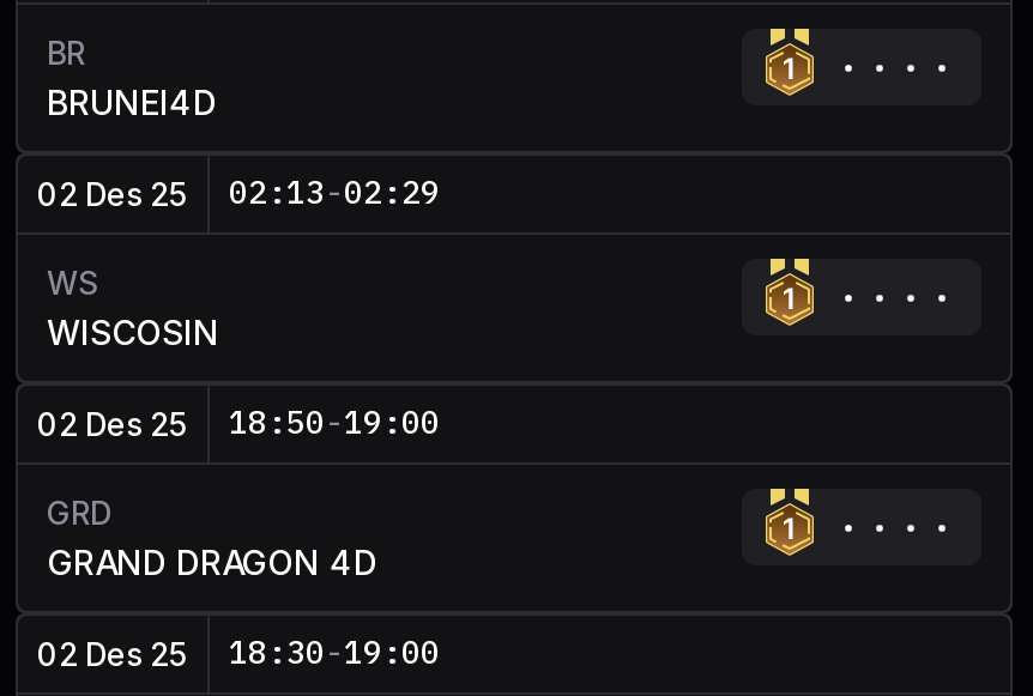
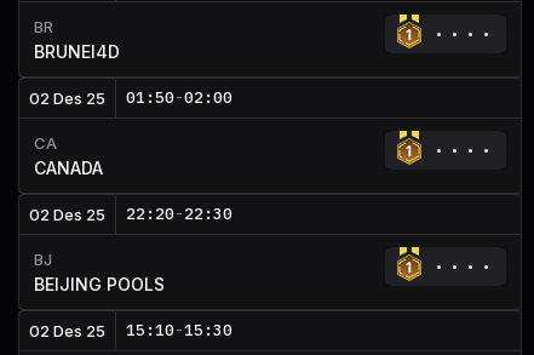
[37,173,440,213] 02 Des 25 02:13 -02:29 -> [29,87,232,108] 02 Des 25 01:50 -02:00
[47,264,219,352] WS | WISCOSIN -> [34,133,103,178] CA | CANADA
[37,403,440,443] 02 Des 25 18:50 -19:00 -> [29,204,232,224] 02 Des 25 22:20 -22:30
[47,494,377,582] GRD | GRAND DRAGON 4D -> [34,250,165,294] BJ | BEIJING POOLS
[37,633,440,673] 02 Des 25 18:30 -19:00 -> [29,320,232,340] 02 Des 25 15:10 -15:30

